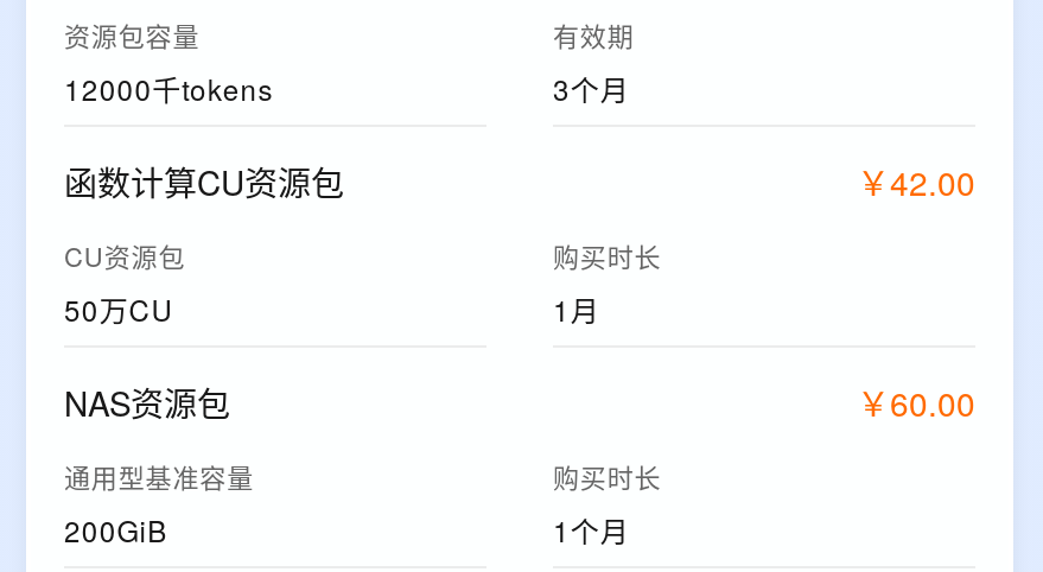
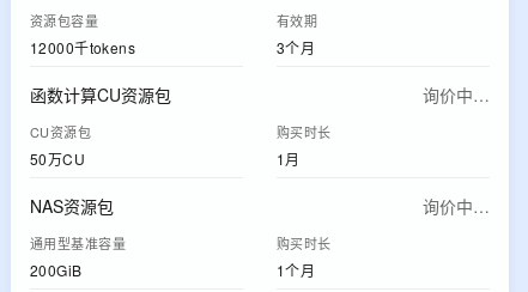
[857,158,975,205] ￥42.00 -> [423,83,490,107] 询价中…
[857,379,975,426] ￥60.00 -> [423,194,490,218] 询价中…

